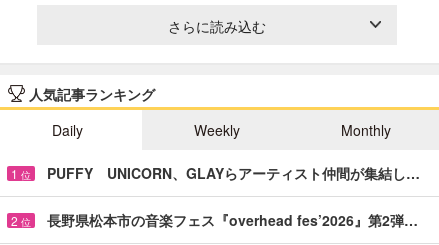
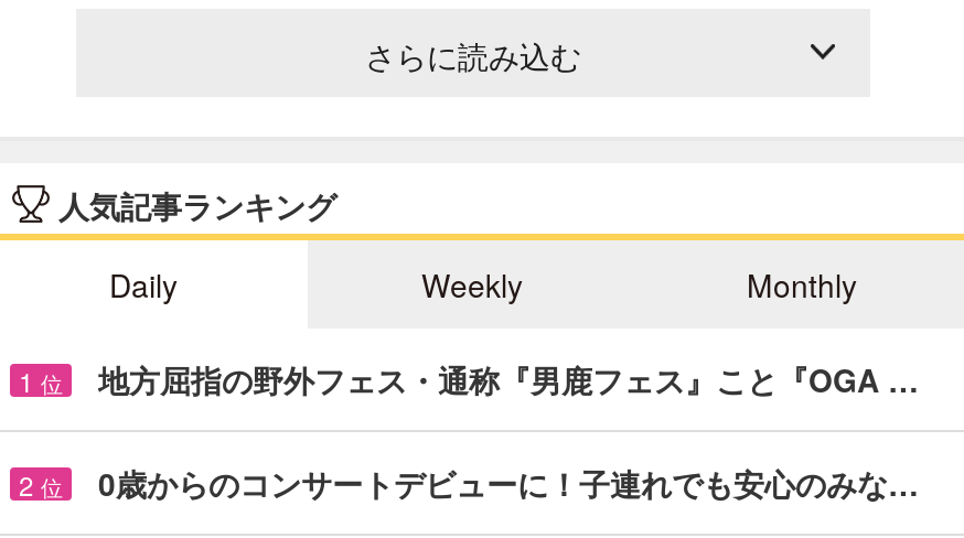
[47,163,420,183] PUFFY UNICORN、GLAYらアーティスト仲間が集結し… -> [98,357,919,401] 地方屈指の野外フェス・通称『男鹿フェス』こと『OGA …
[47,210,418,230] 長野県松本市の音楽フェス『overhead fes’2026』第2弾… -> [98,460,919,504] 0歳からのコンサートデビューに！子連れでも安心のみな…

